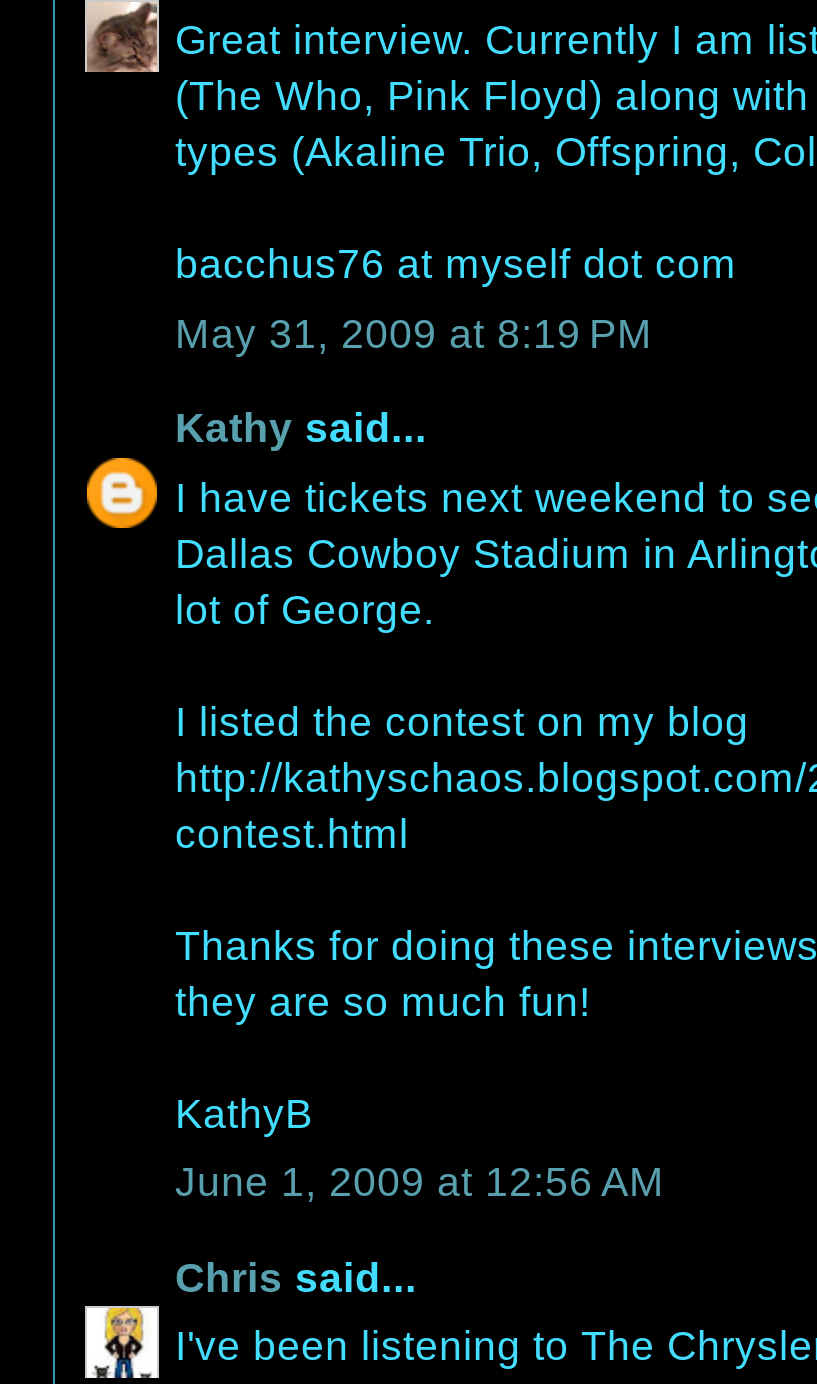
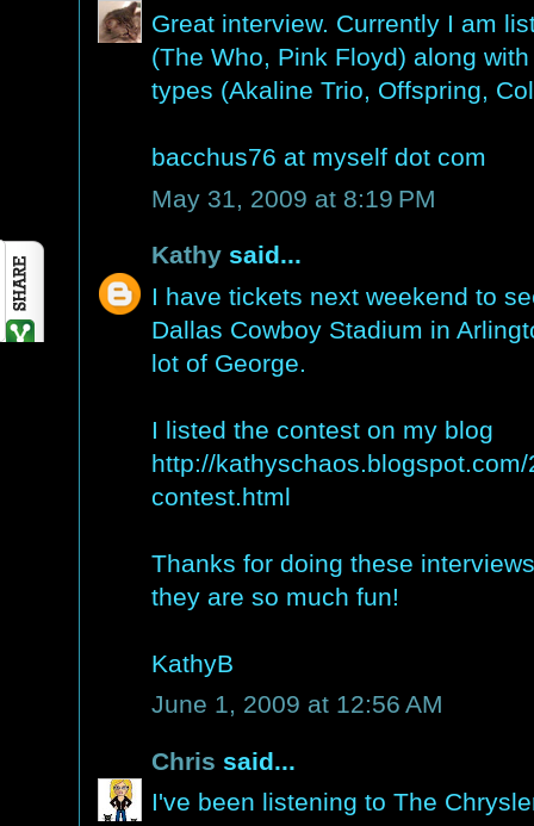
none -> [4,238,45,343] [image]

